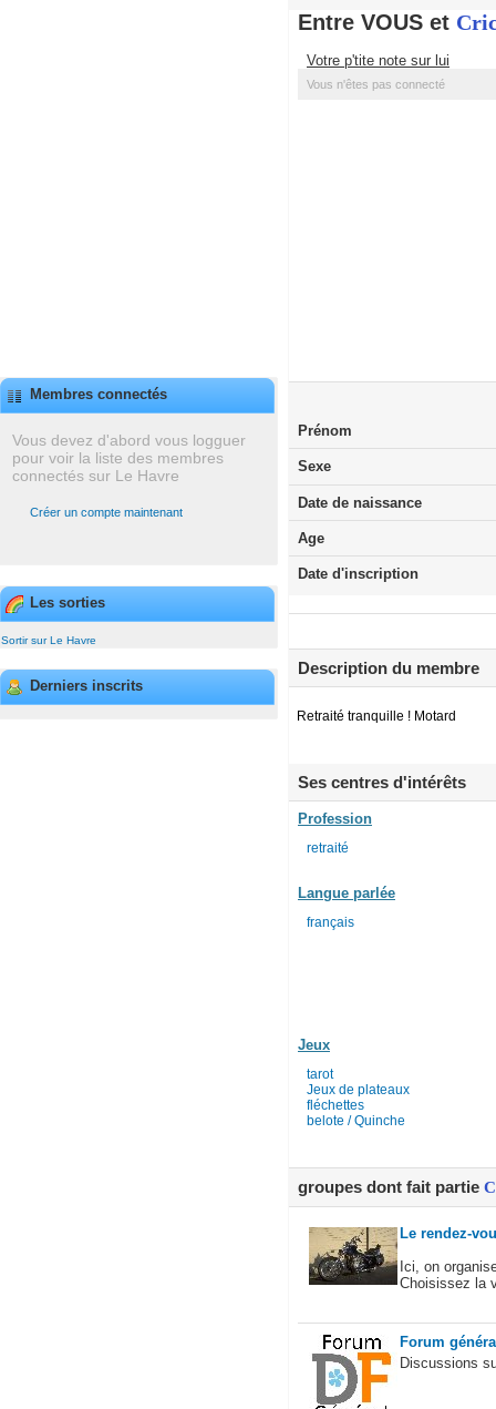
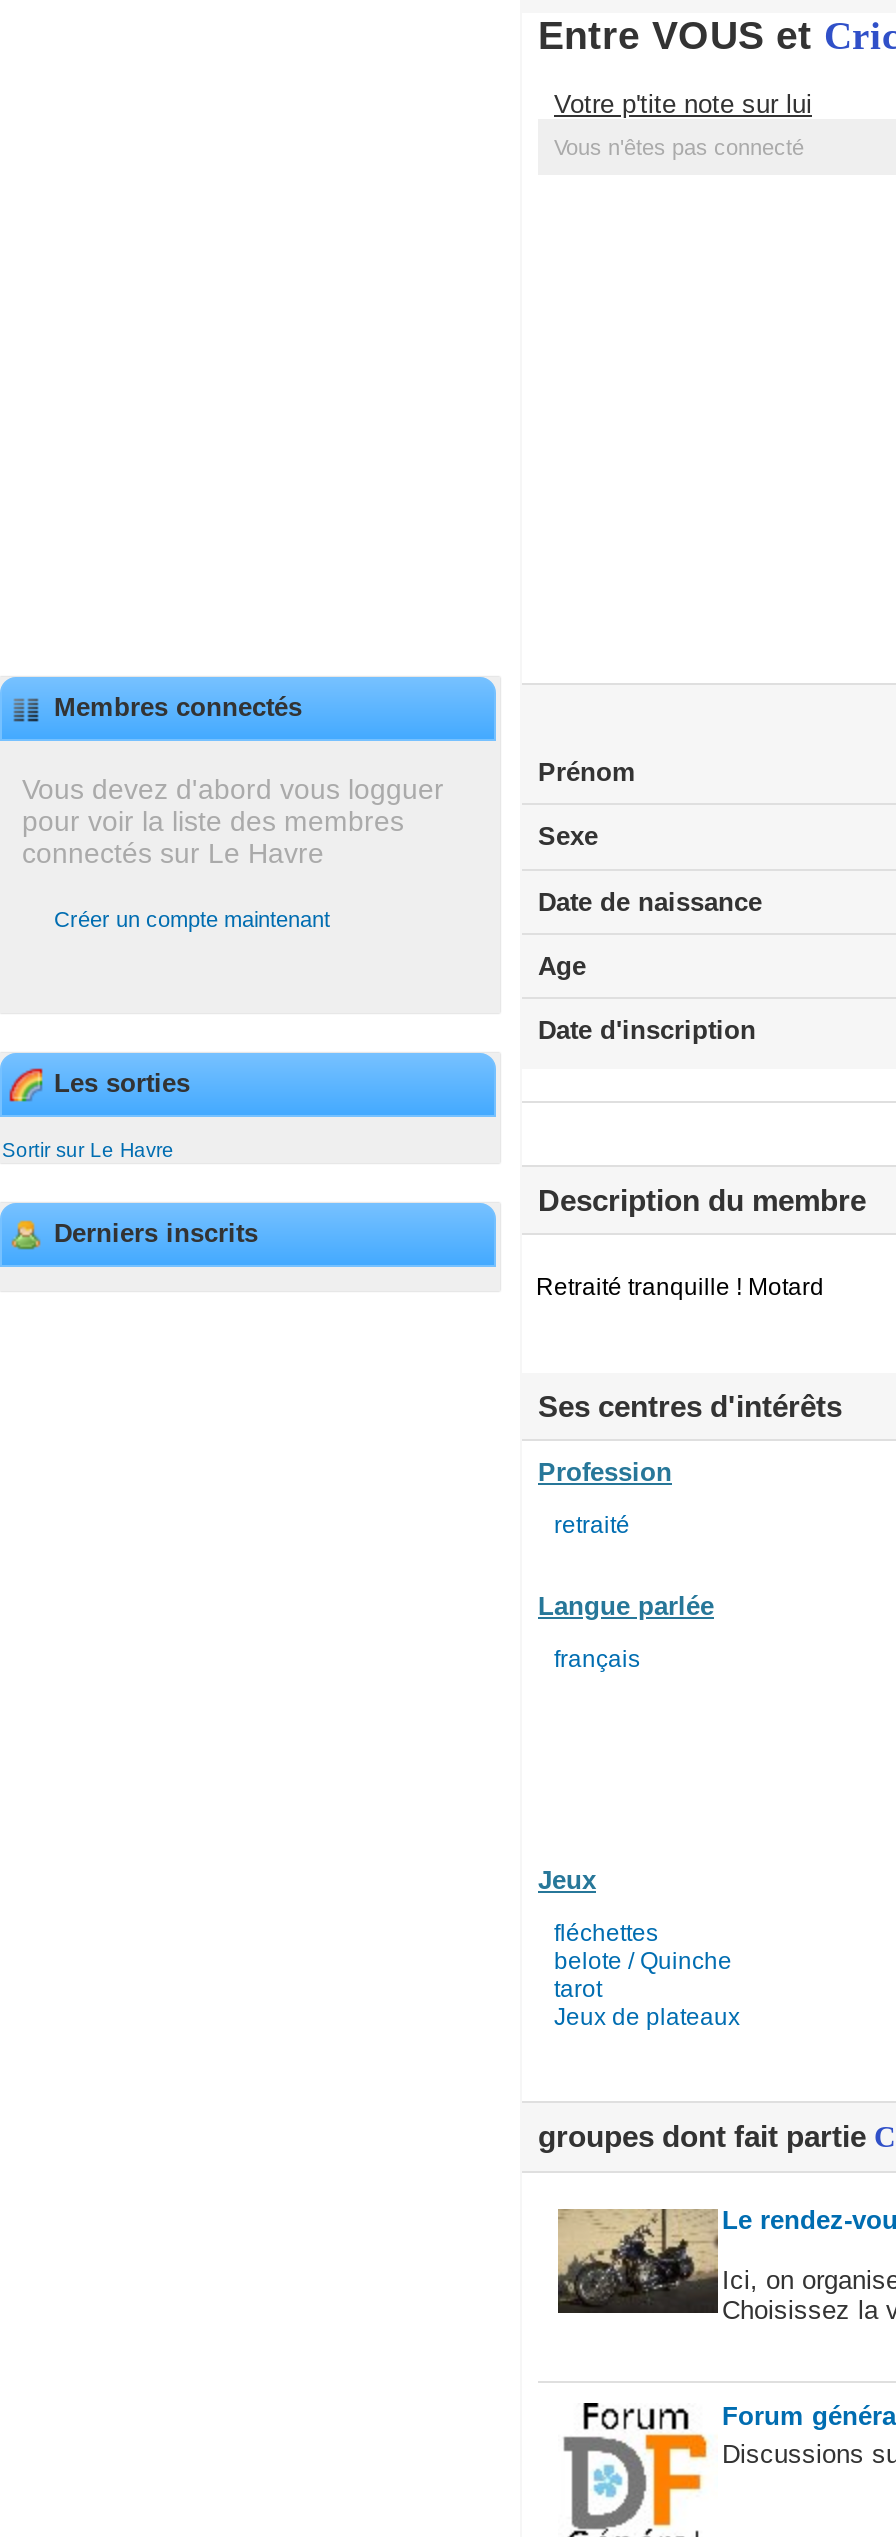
moved [307,1066,410,1097] -> [554,1975,740,2031]: tarot | Jeux de plateaux
moved [307,1097,405,1129] -> [554,1919,732,1975]: fléchettes | belote / Quinche

